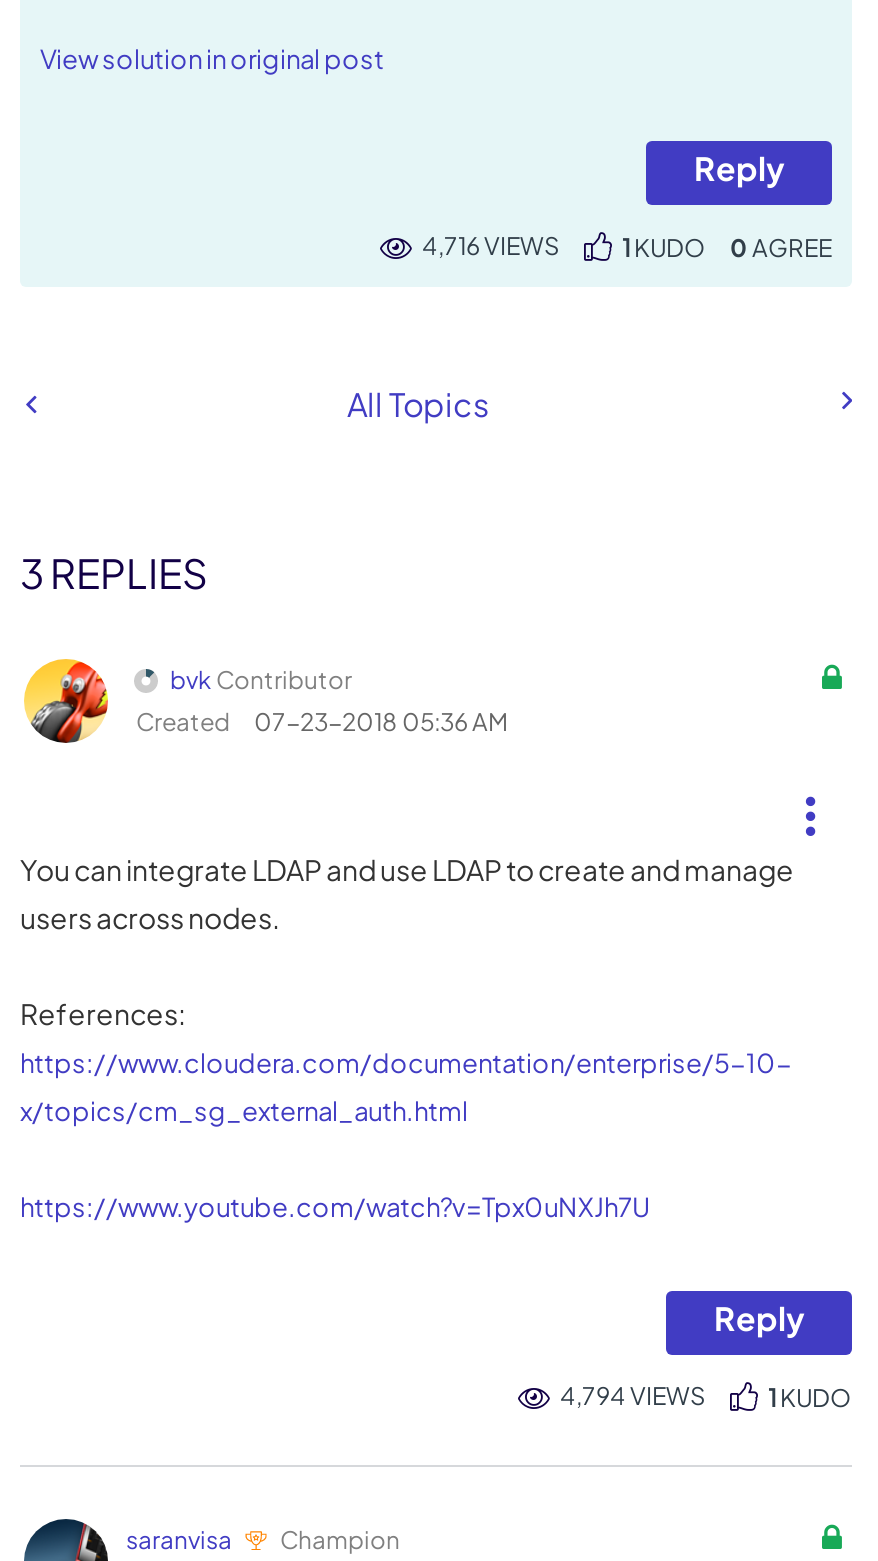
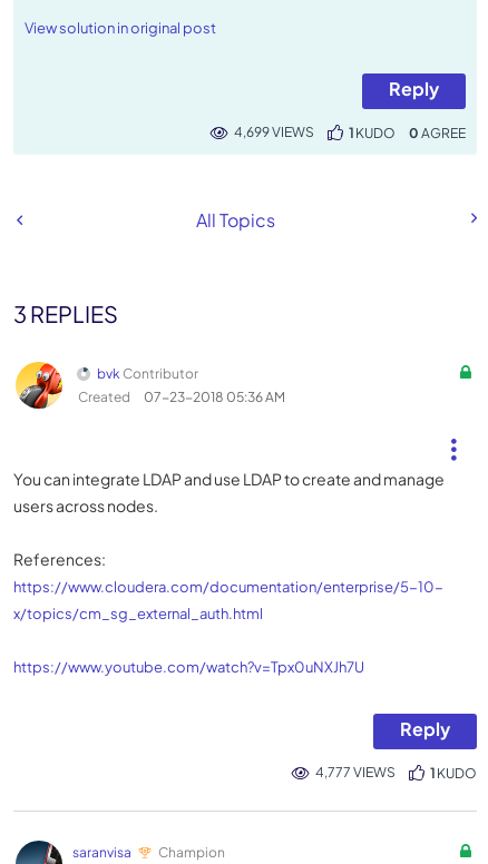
[422,231,560,261] 4,716 VIEWS -> [234,124,314,141] 4,699 VIEWS
[560,1381,706,1411] 4,794 VIEWS -> [315,764,396,781] 4,777 VIEWS

